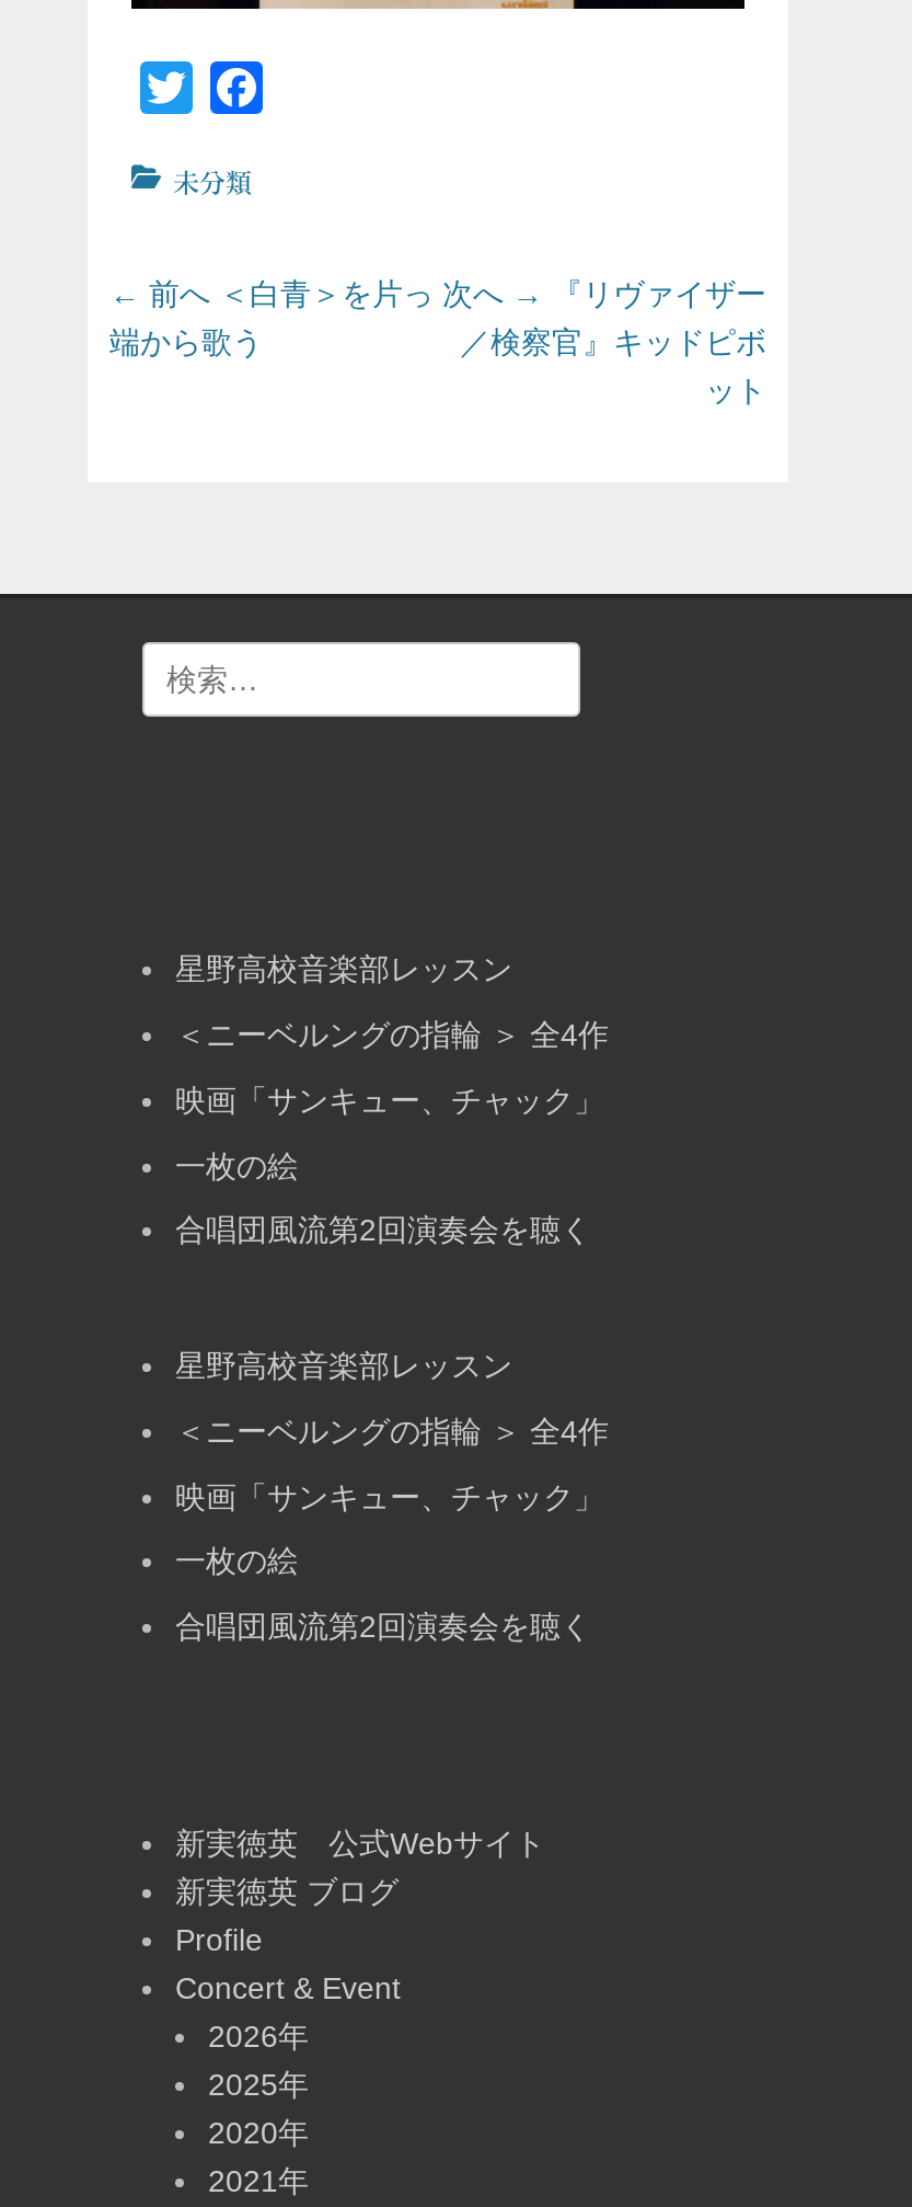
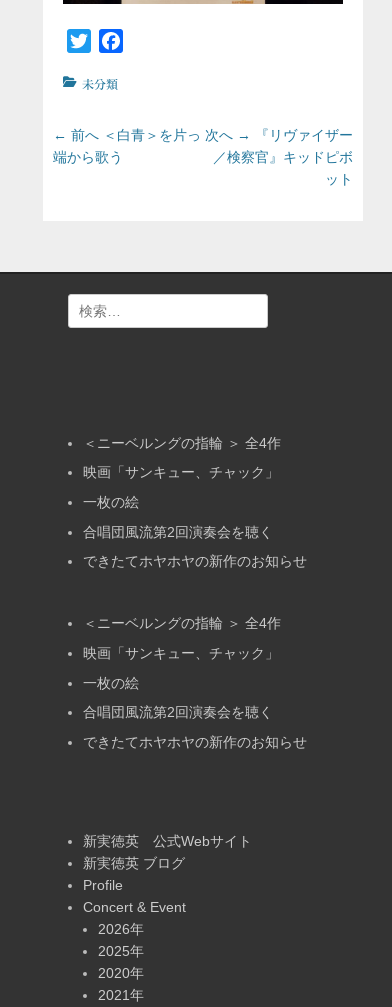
[175,952,512,987] 星野高校音楽部レッスン -> none
moved [175,1017,609,1247] -> [83,434,281,540]: ＜ニーベルングの指輪 ＞ 全4作 | 映画「サンキュー、チャック」 | 合唱団風流第2回演奏会を聴く
[175,1348,512,1383] 星野高校音楽部レッスン -> [83,553,307,569] できたてホヤホヤの新作のお知らせ
moved [175,1413,609,1644] -> [83,615,281,720]: ＜ニーベルングの指輪 ＞ 全4作 | 映画「サンキュー、チャック」 | 一枚の絵 | 合唱団風流第2回演奏会を聴く
none -> [83,734,307,750] できたてホヤホヤの新作のお知らせ

